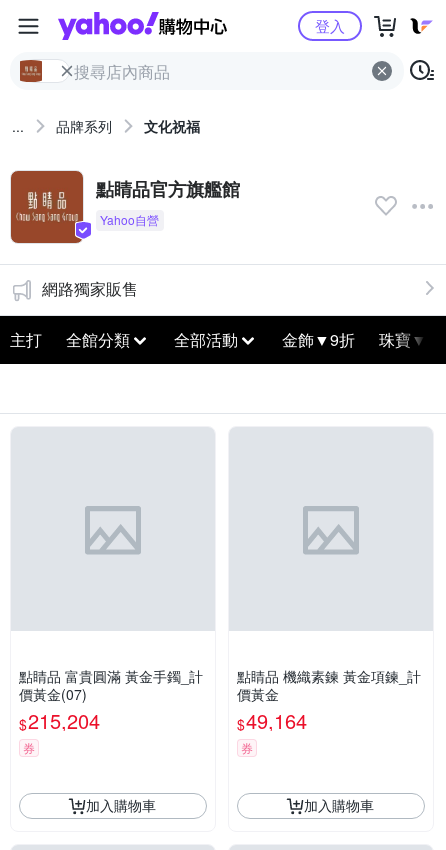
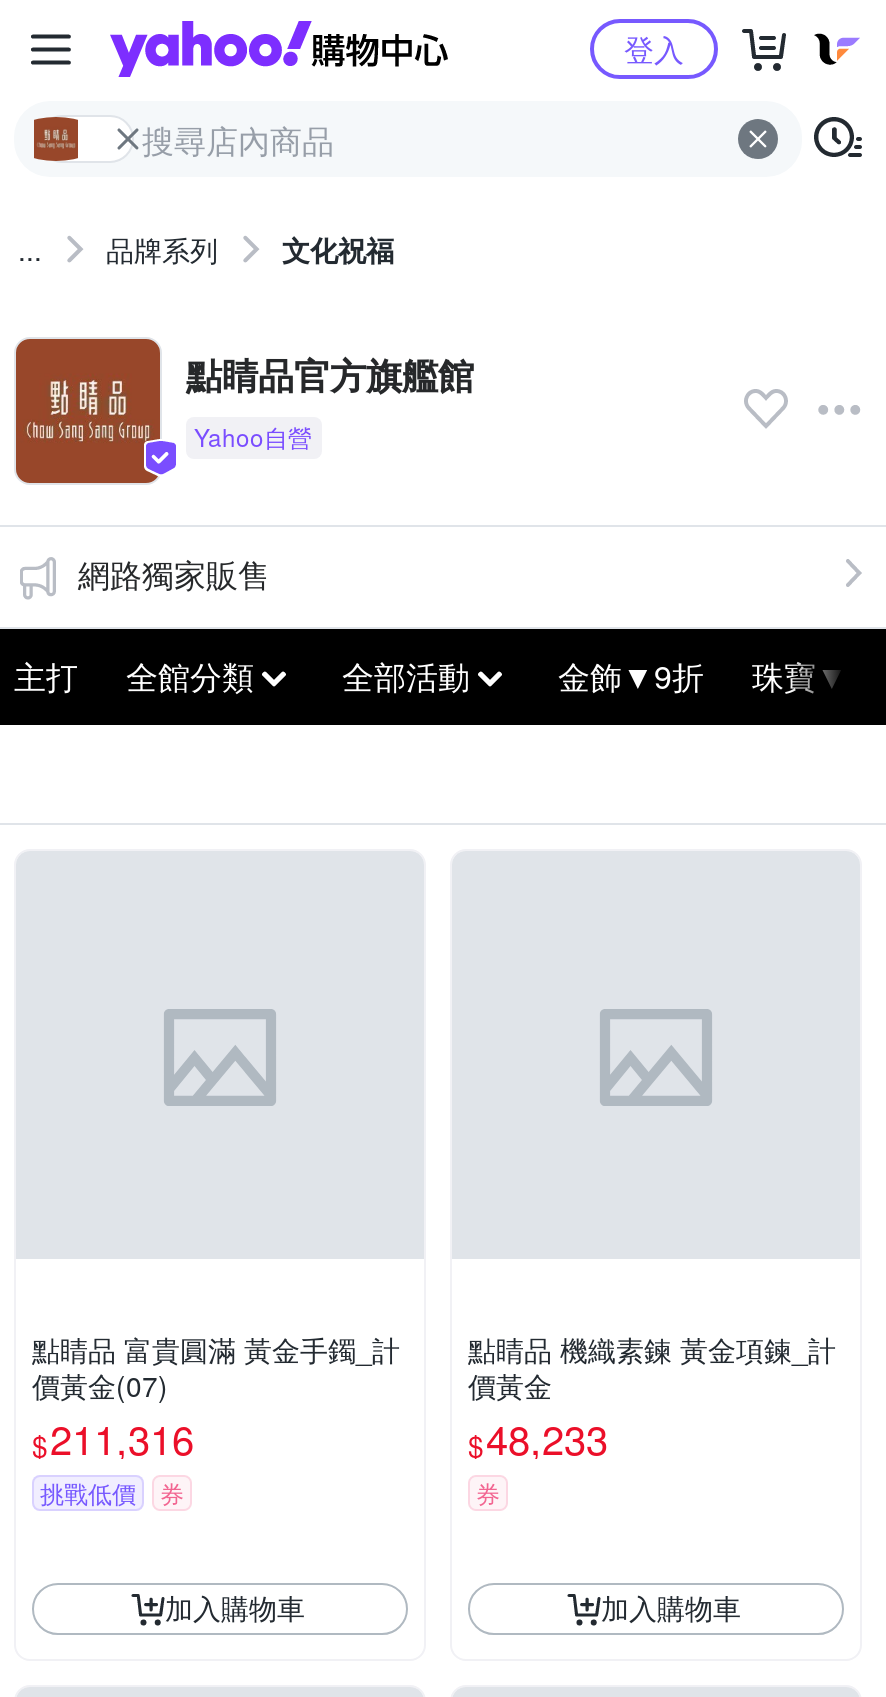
[19,706,100,735] $215,204 -> [32,1409,194,1509] $211,316 | 挑戰低價
[237,706,307,735] $49,164 -> [468,1409,608,1467] $48,233

